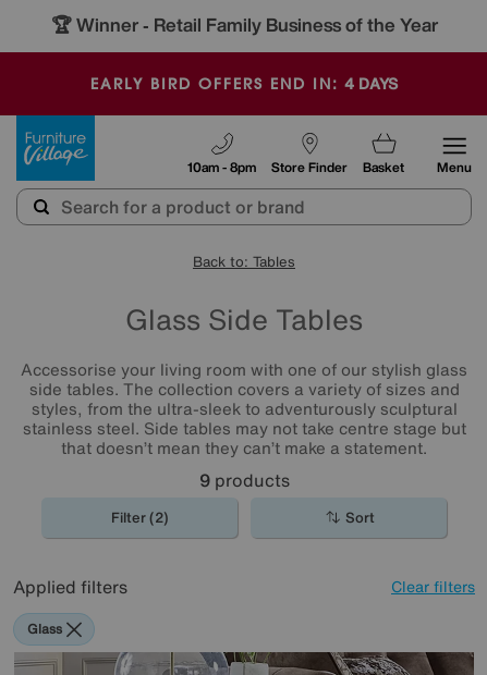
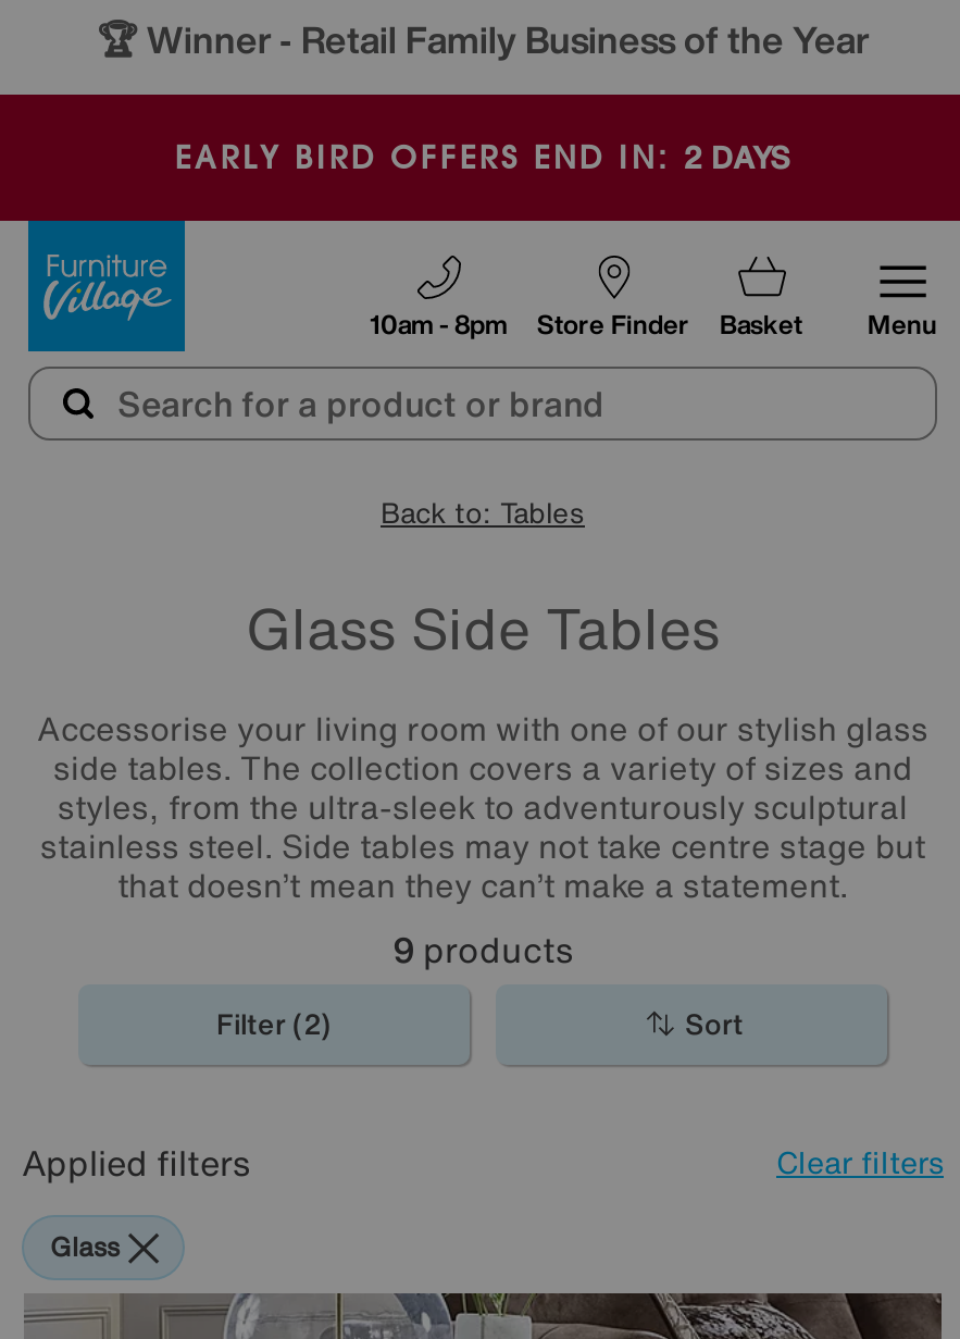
[90,72,398,95] EARLY BIRD OFFERS END IN: 4 DAYS -> [176,134,789,179] EARLY BIRD OFFERS END IN: 2 DAYS

